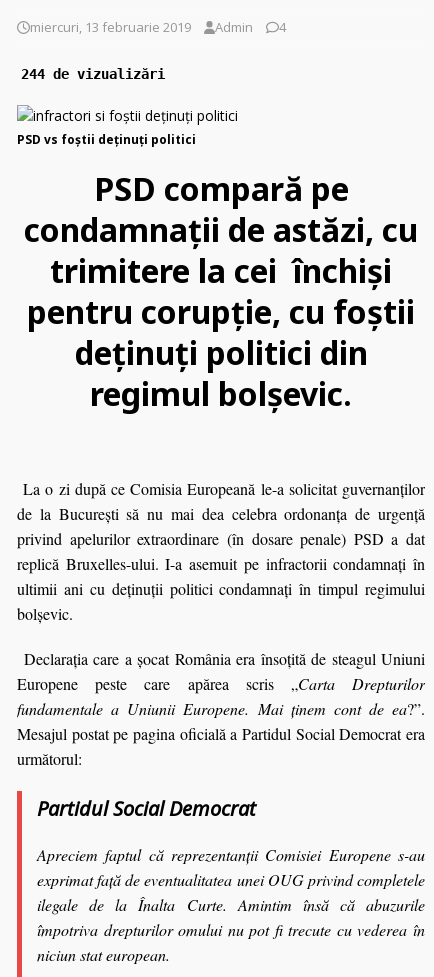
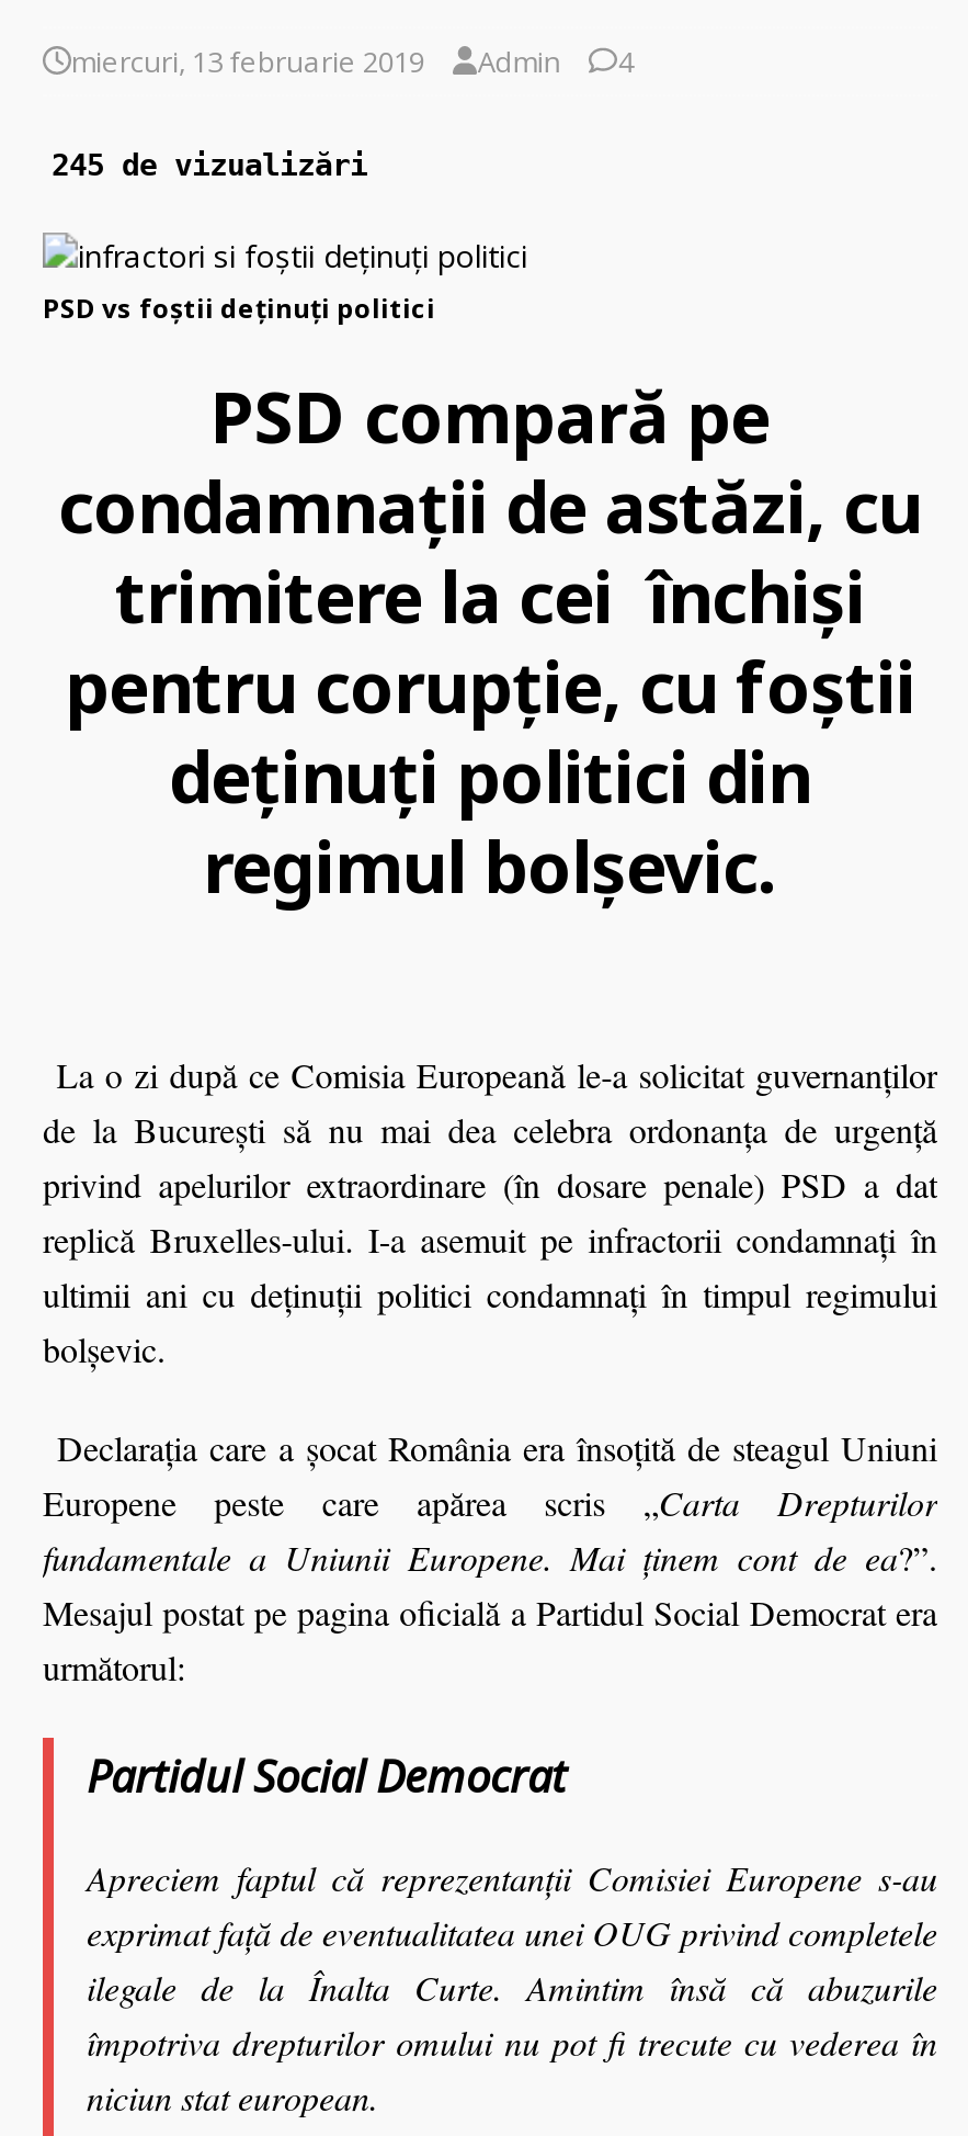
[21,66,165,82] 244 de vizualizări -> [52,146,367,181] 245 de vizualizări

